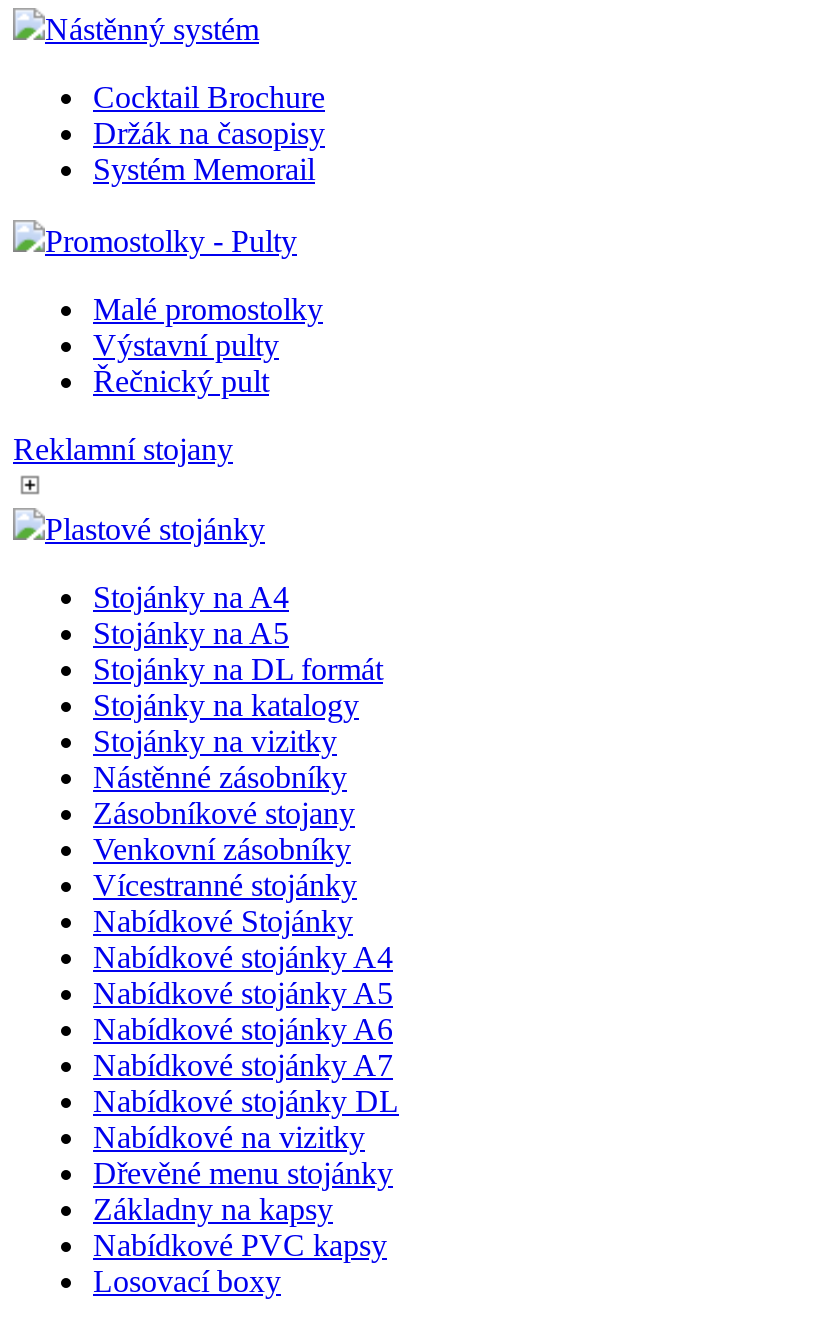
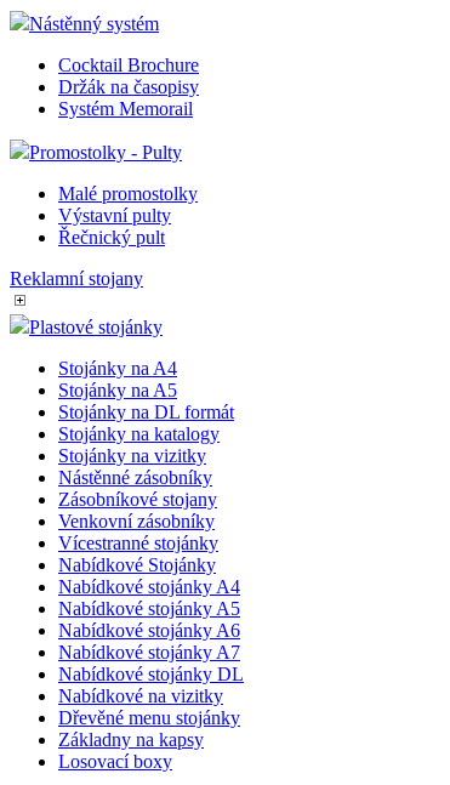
[93,1229,387,1263] Nabídkové PVC kapsy -> none

